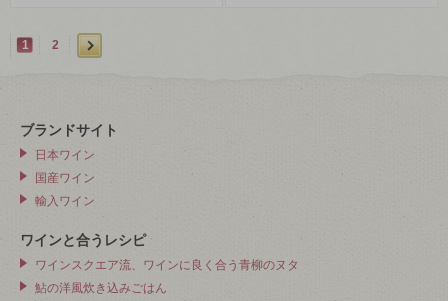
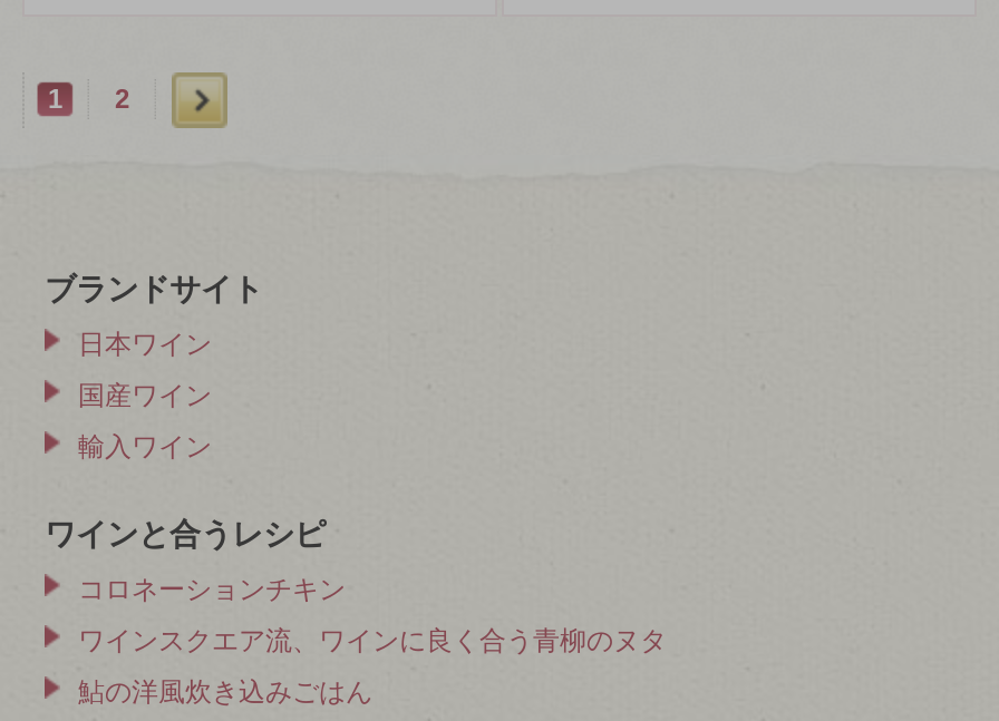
none -> [78,575,346,606] コロネーションチキン

